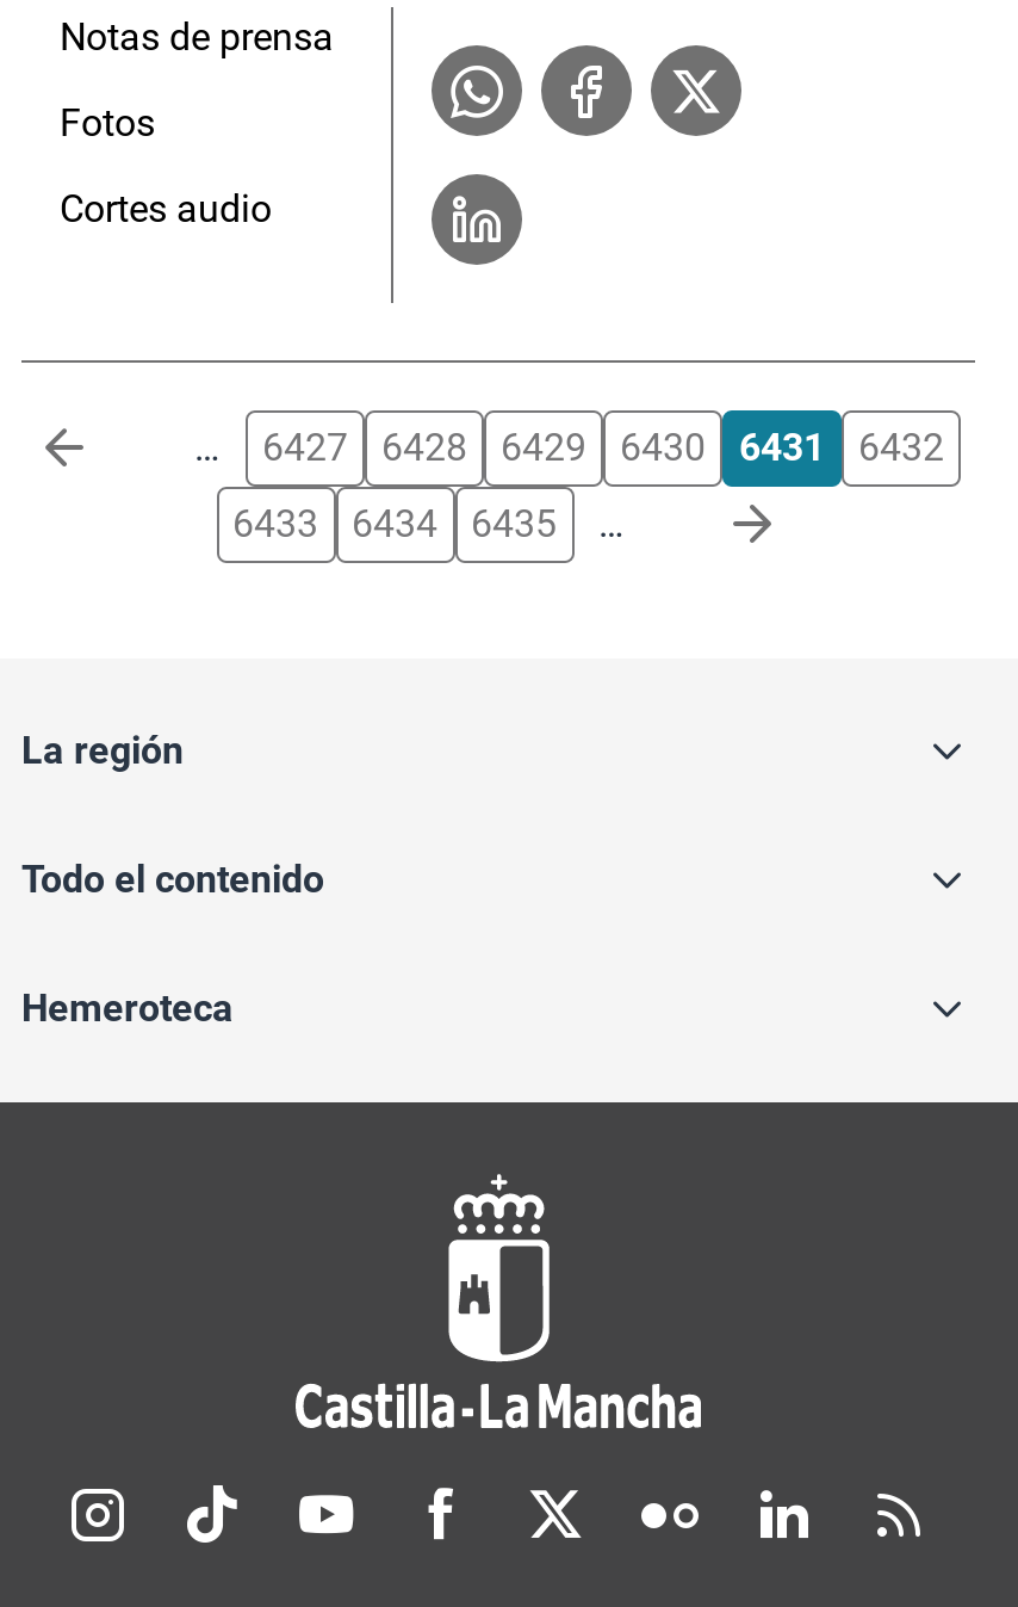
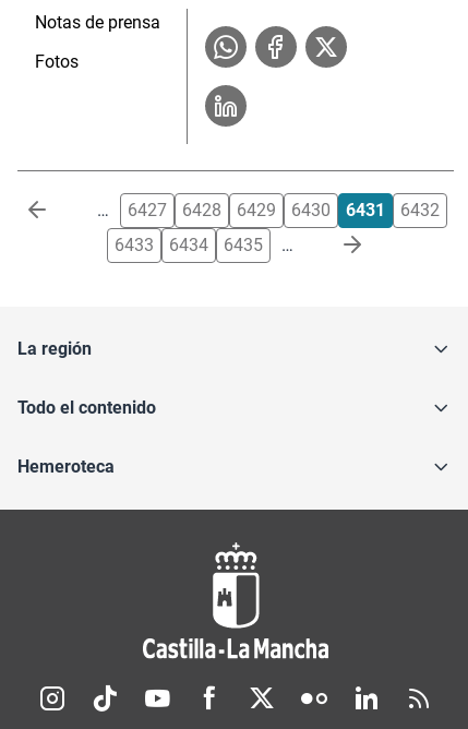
[60,186,272,232] Cortes audio -> none

